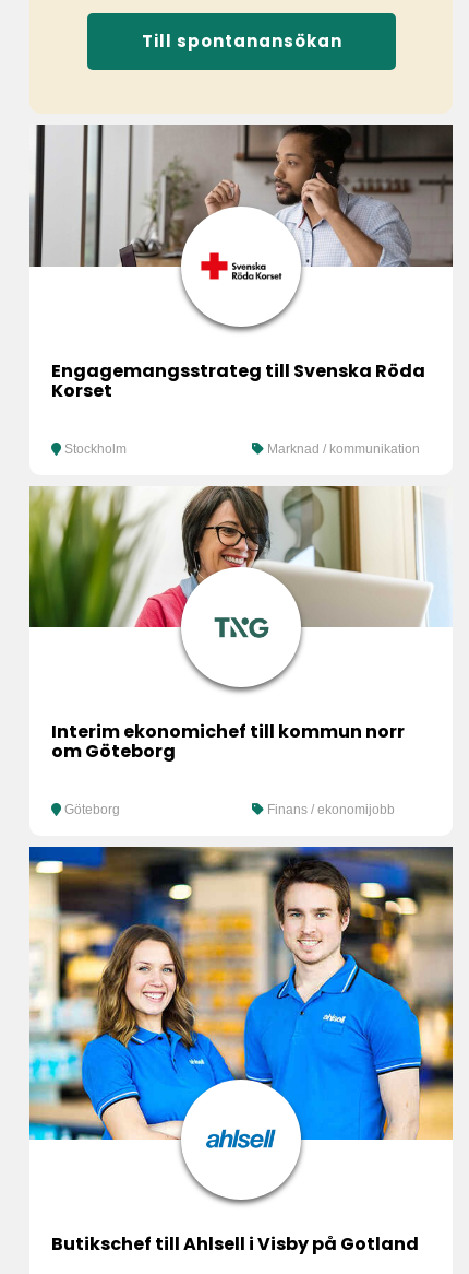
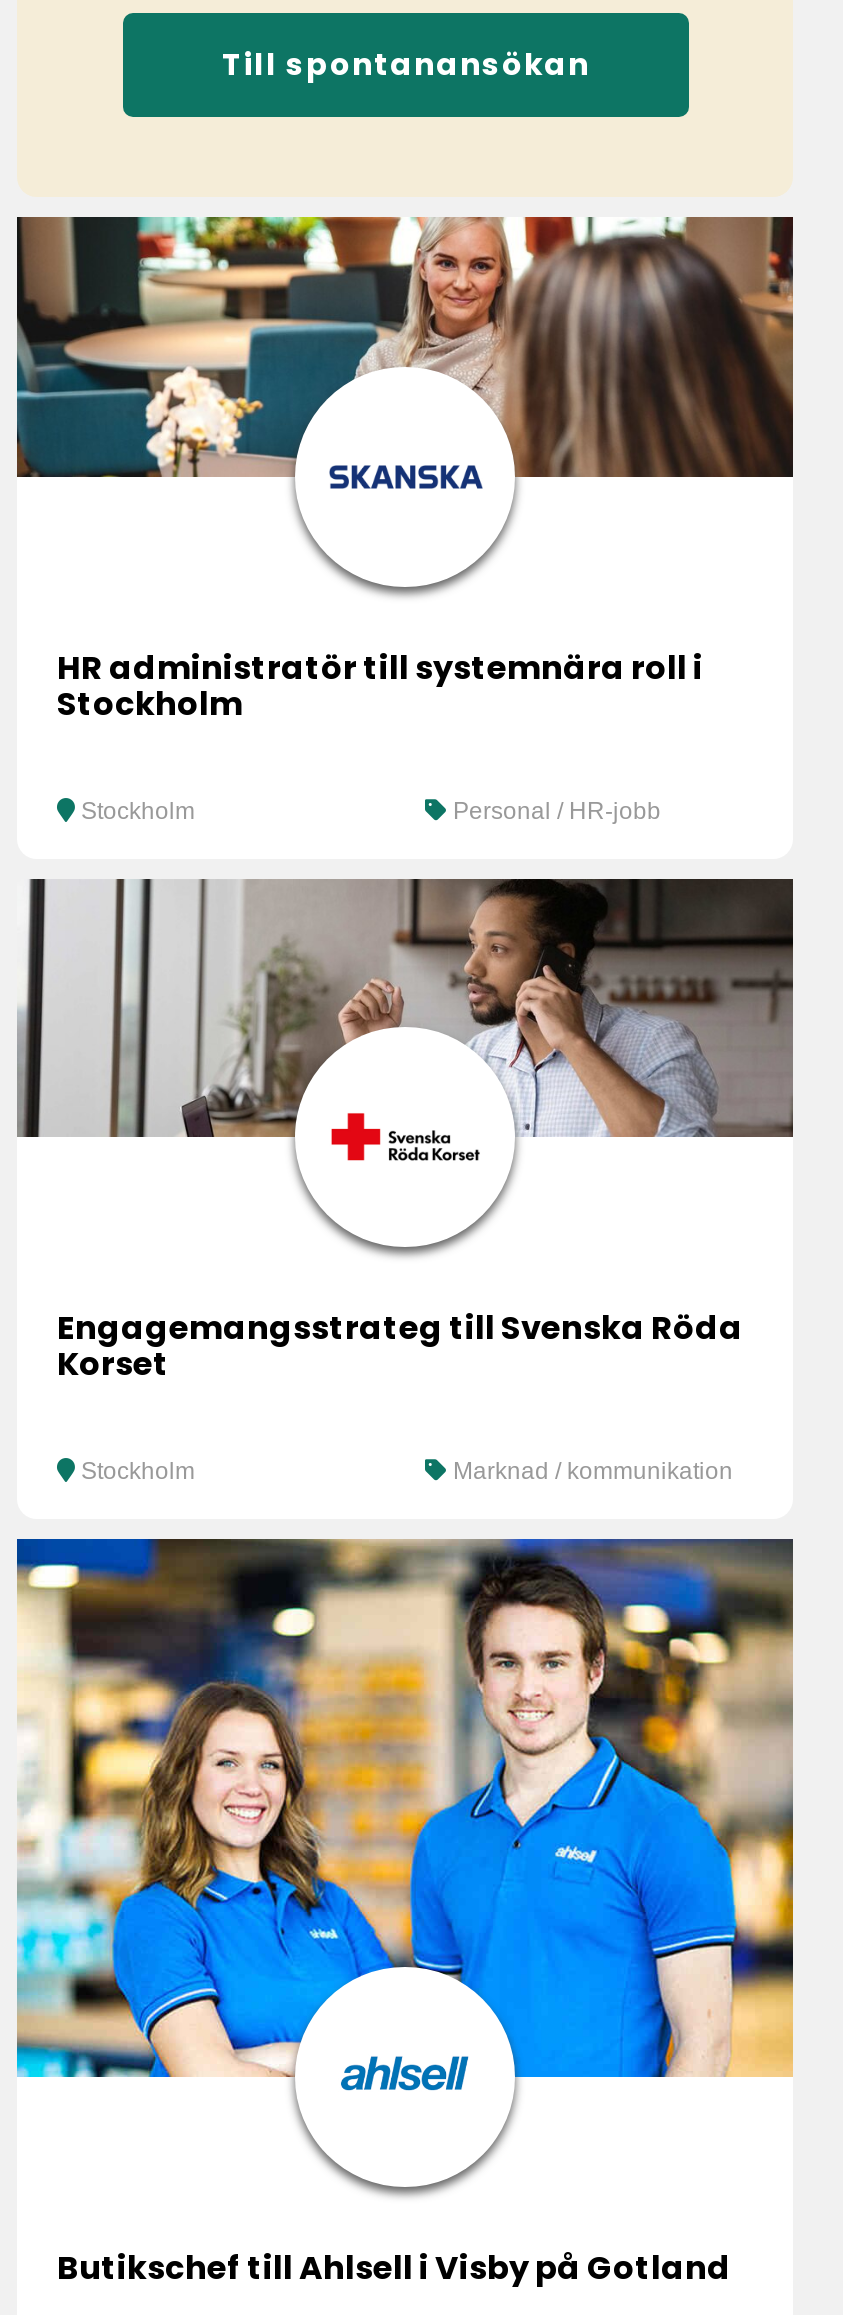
none -> [15,215,793,501] [image]
none -> [57,645,703,825] HR administratör till systemnära roll i | Stockholm | Stockholm | Personal / HR-jobb
moved [117,125,454,269] -> [177,877,795,1141]: [image]
moved [51,358,425,456] -> [57,1305,743,1485]: Engagemangsstrateg till Svenska Röda | Korset | Stockholm | Marknad / kommunikation
[28,485,453,640] [image] -> none
[51,719,405,817] Interim ekonomichef till kommun norr | om Göteborg | Göteborg | Finans / ekonomijobb -> none

